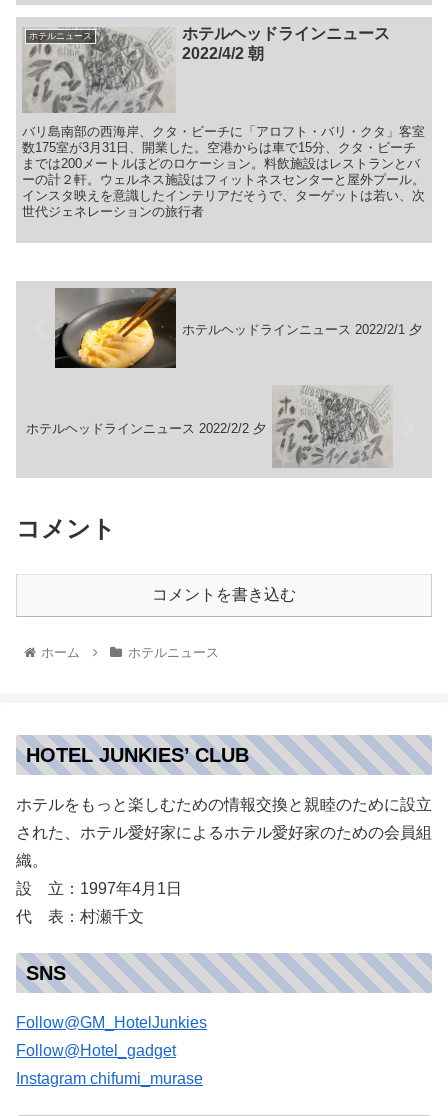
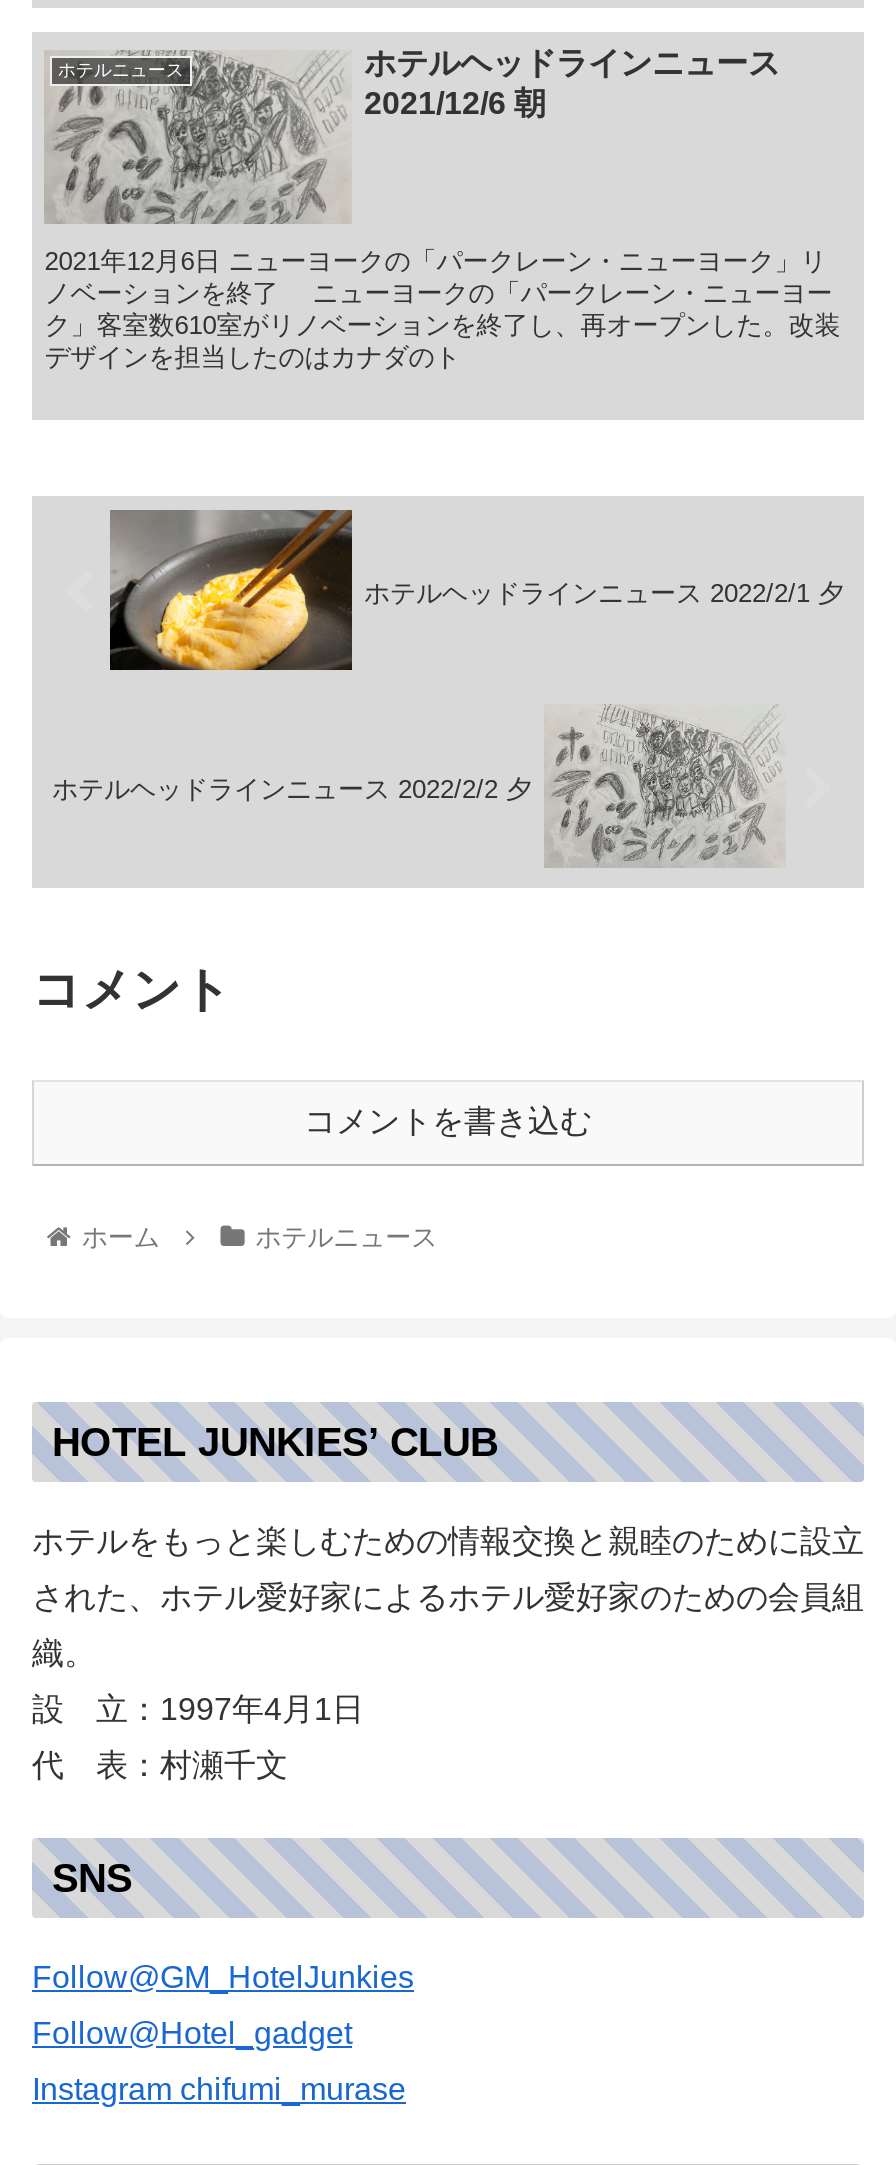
[182,45,264,62] 2022/4/2 朝 -> [364,86,546,120] 2021/12/6 朝
[22,124,425,219] バリ島南部の西海岸、クタ・ビーチに「アロフト・バリ・クタ」客室 | 数175室が3月31日、開業した。空港からは車で15分、クタ・ビーチ | までは200メートルほどのロケーション。料飲施設はレストランとバ | ーの計２軒。ウェルネス施設はフィットネスセンターと屋外プール。 | インスタ映えを意識したインテリアだそうで、ターゲットは若い、次 | 世代ジェネレーションの旅行者 -> [44,245,840,371] 2021年12月6日 ニューヨークの「パークレーン・ニューヨーク」リ | ノベーションを終了 ニューヨークの「パークレーン・ニューヨー | ク」客室数610室がリノベーションを終了し、再オープンした。改装 | デザインを担当したのはカナダのト

